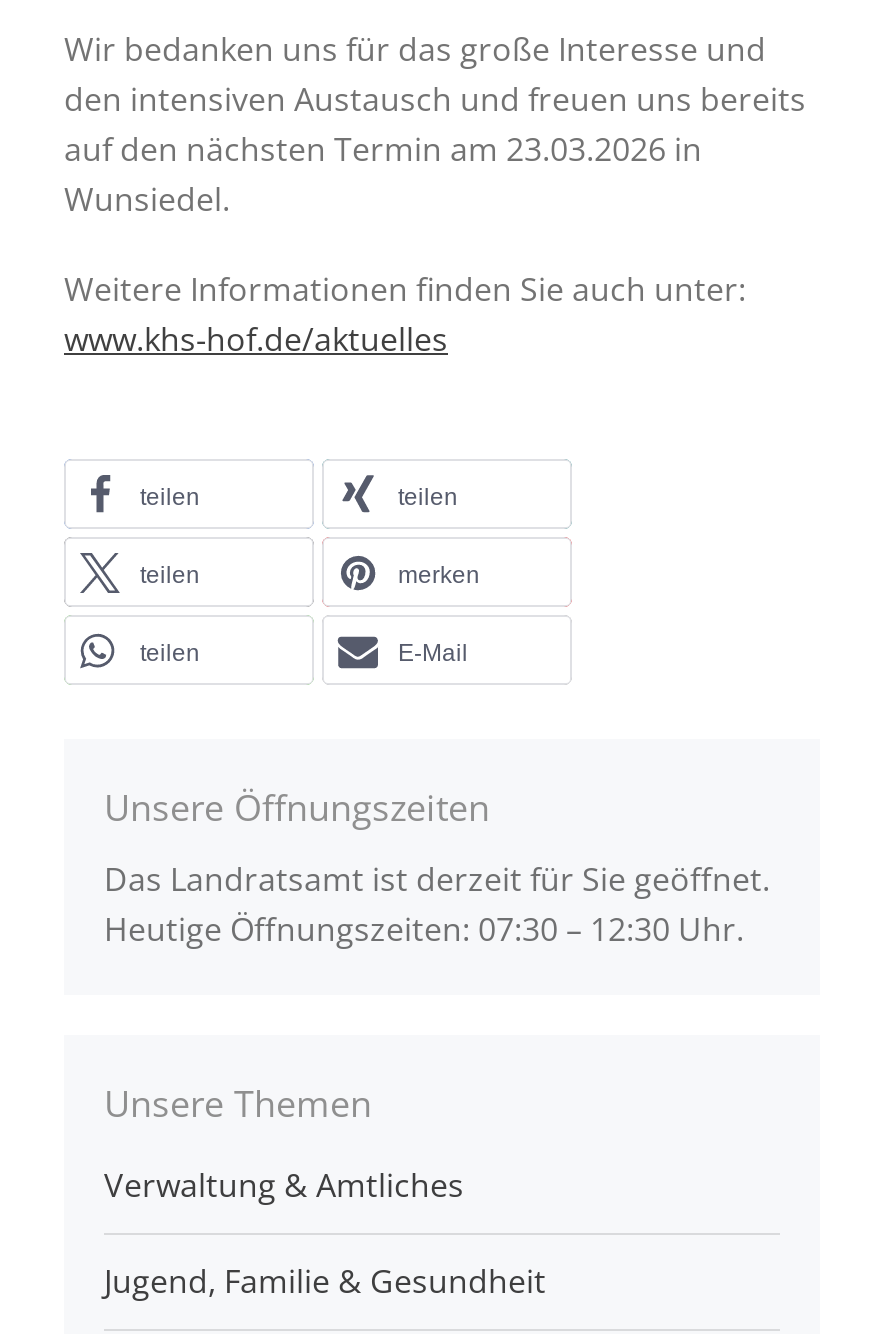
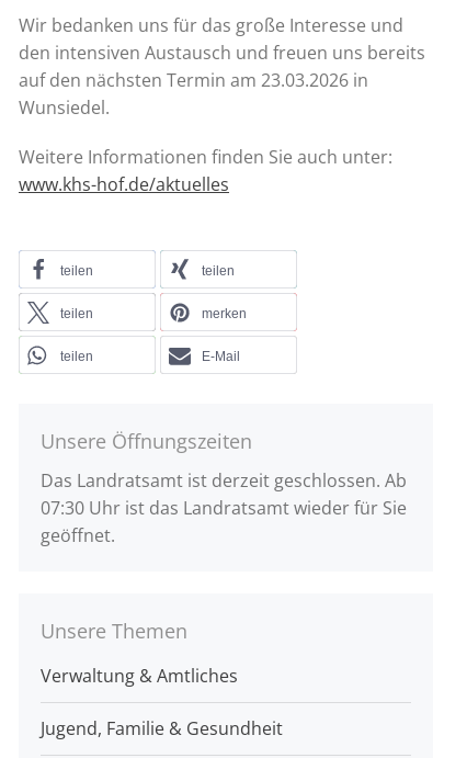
[104,857,770,951] Das Landratsamt ist derzeit für Sie geöffnet. | Heutige Öffnungszeiten: 07:30 – 12:30 Uhr. -> [41,468,407,547] Das Landratsamt ist derzeit geschlossen. Ab | 07:30 Uhr ist das Landratsamt wieder für Sie | geöffnet.

